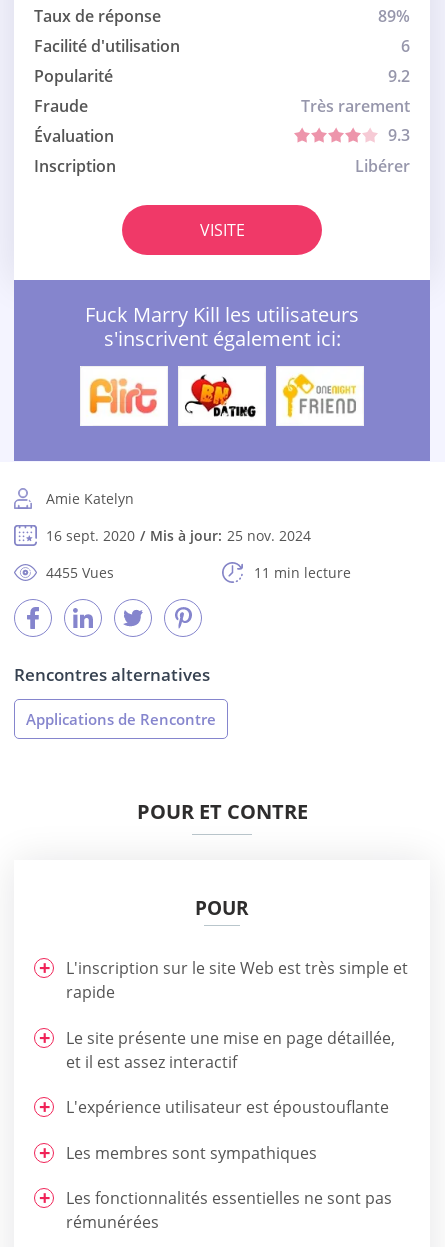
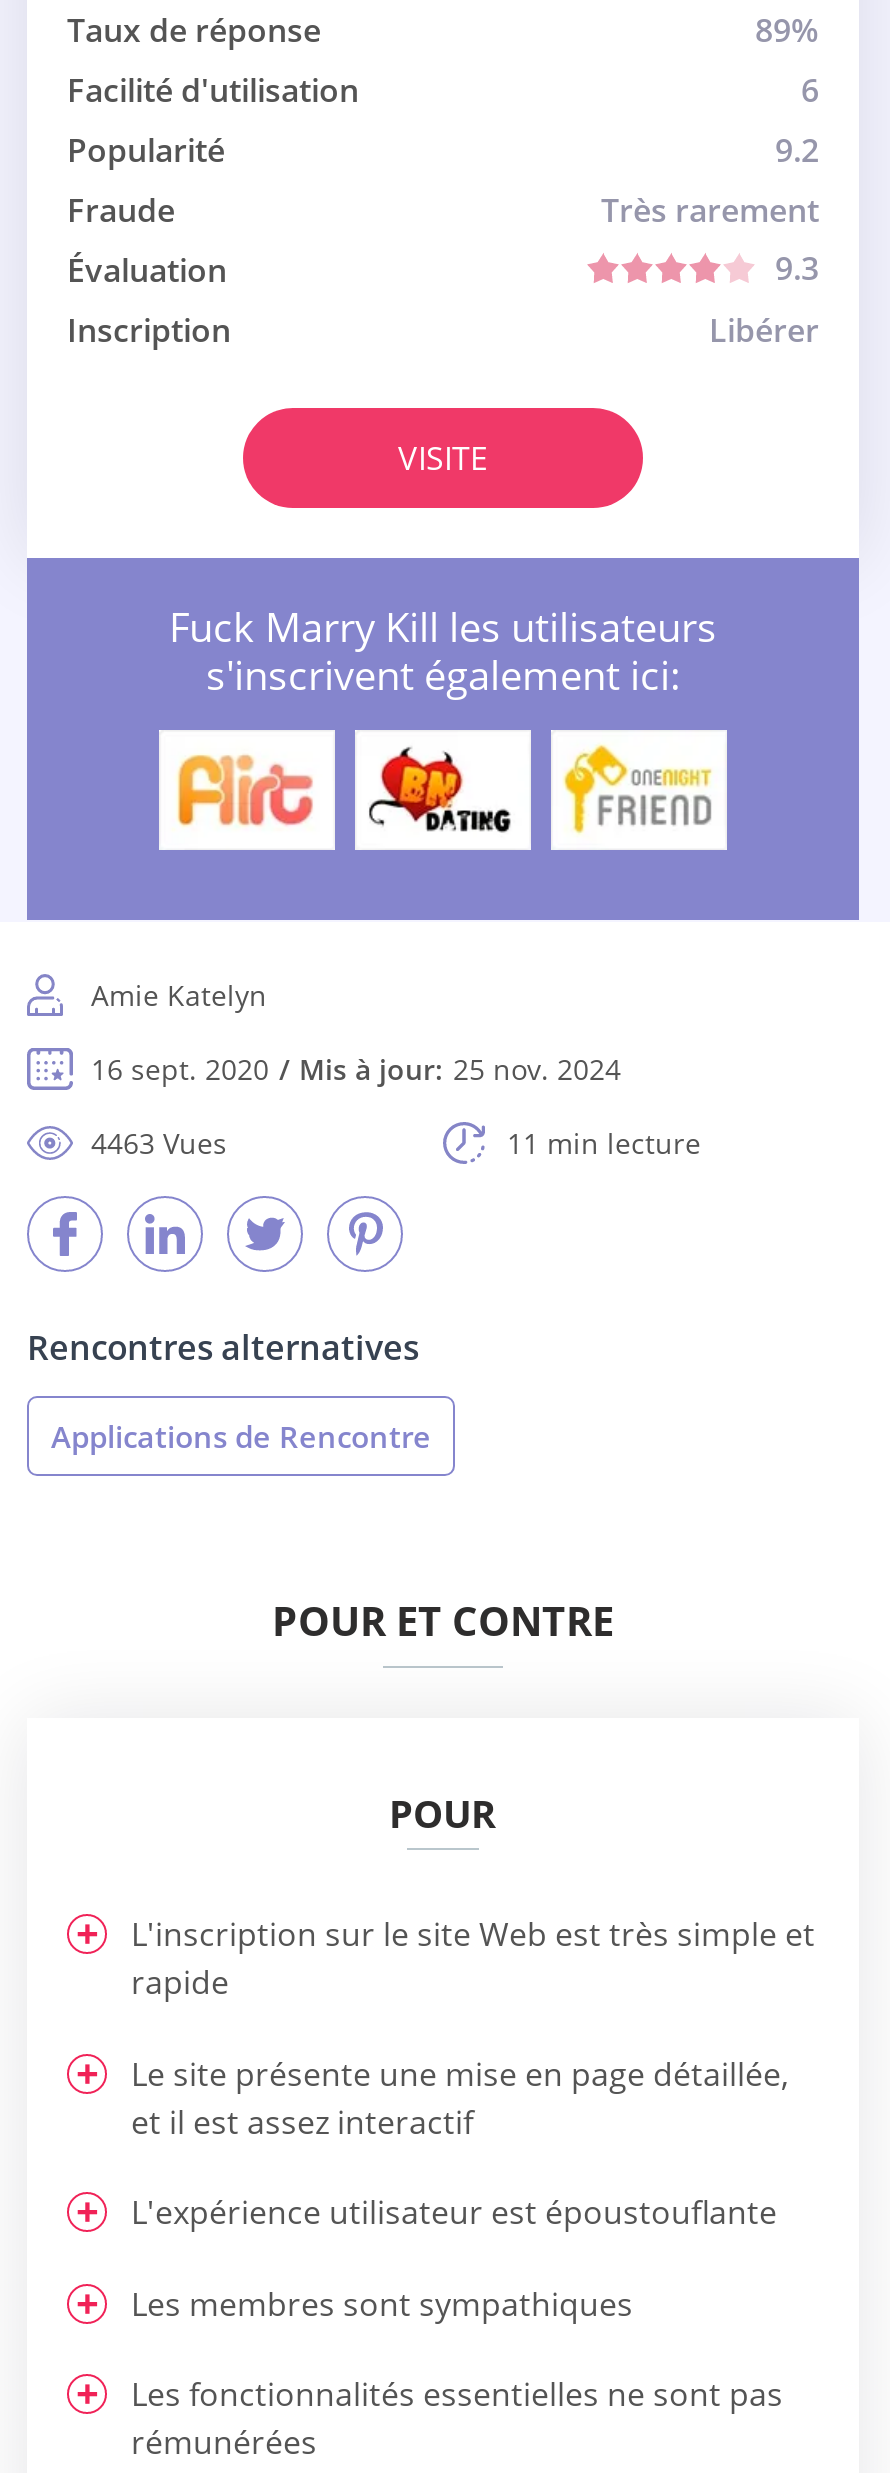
[46,563,114,582] 4455 Vues -> [91,1124,227,1162] 4463 Vues

